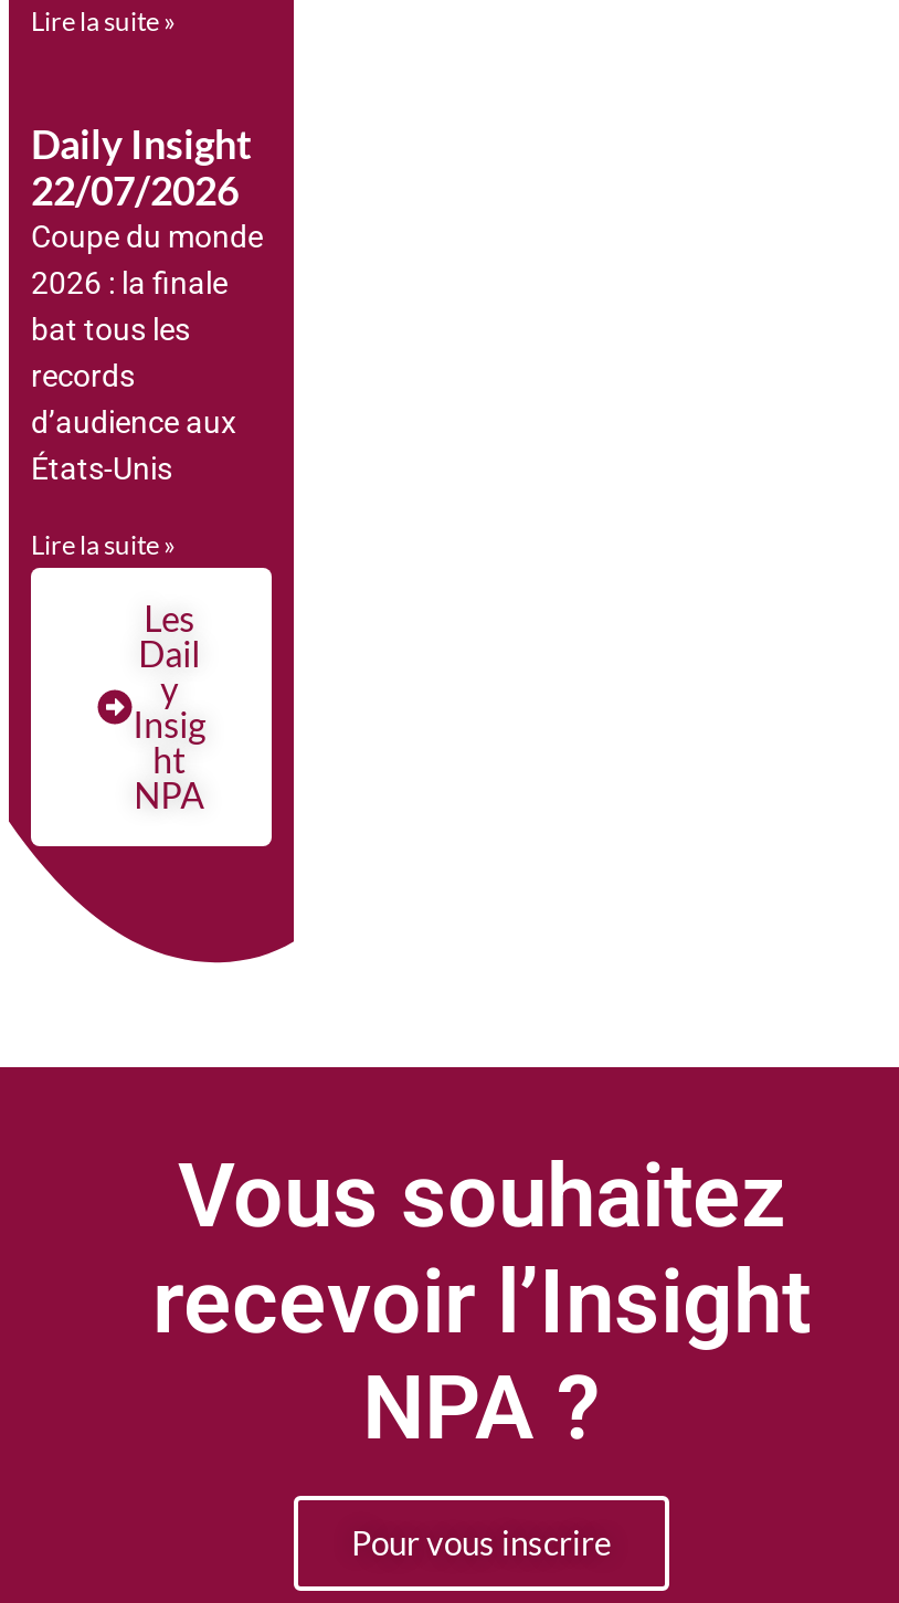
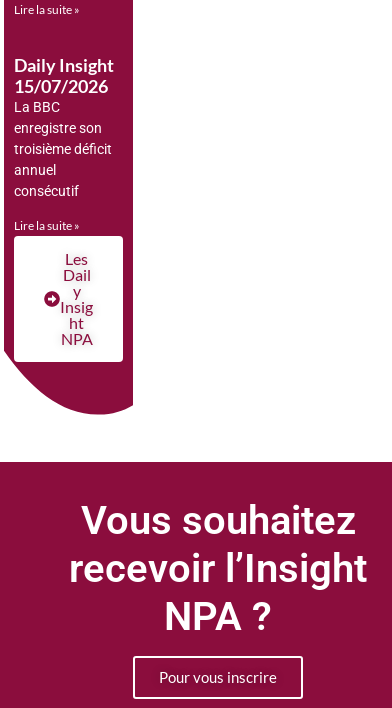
[31,167,263,487] 22/07/2026 | Coupe du monde | 2026 : la finale | bat tous les | records | d’audience aux | États-Unis -> [14,75,112,199] 15/07/2026 | La BBC | enregistre son | troisième déficit | annuel | consécutif

